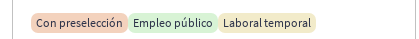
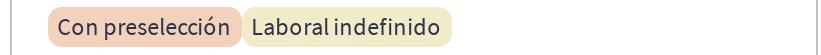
[133,15,311,30] Empleo público | Laboral temporal -> [251,11,441,41] Laboral indefinido

